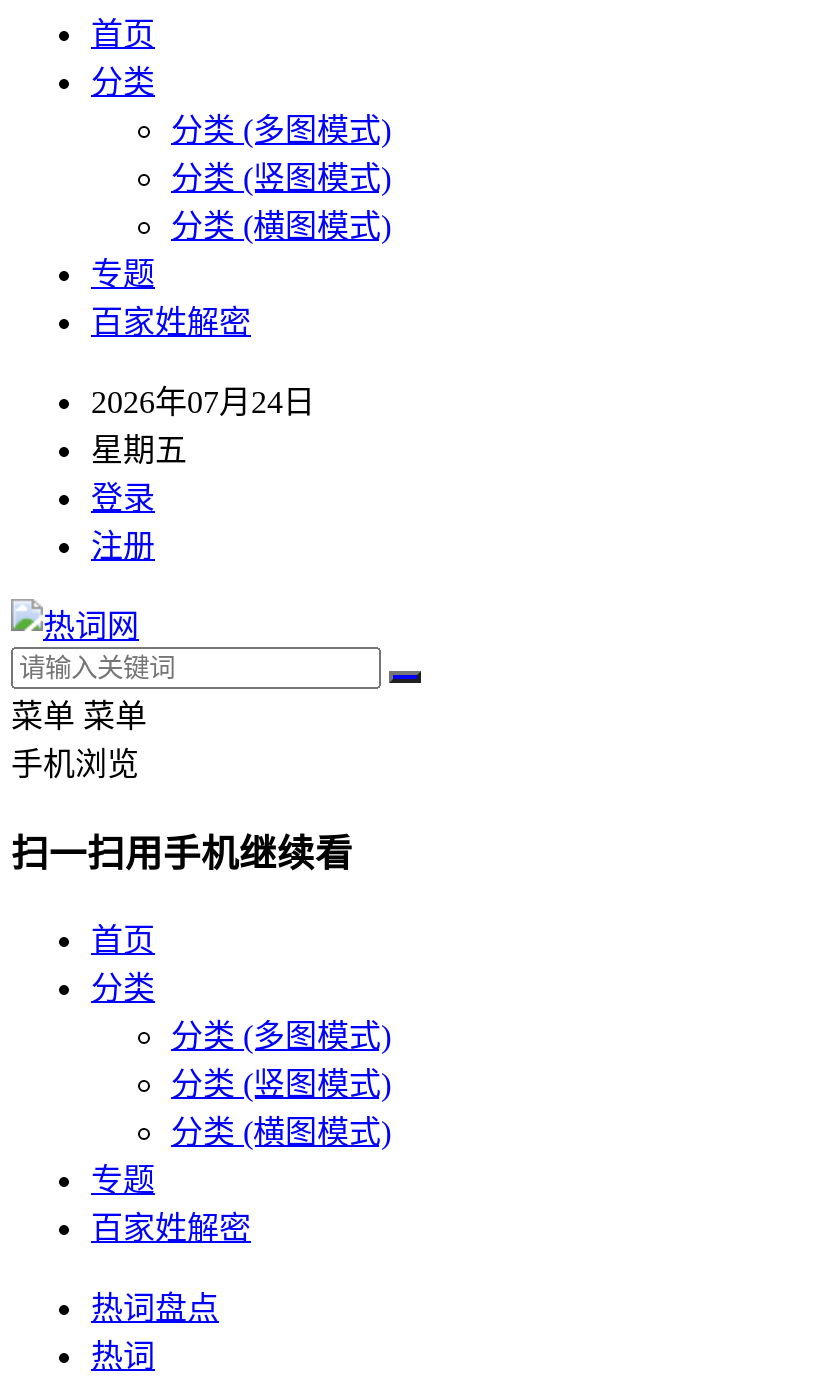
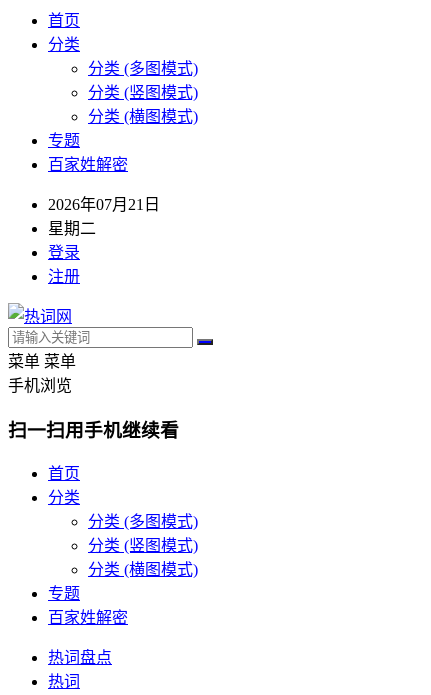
[91,385,315,419] 2026年07月24日 -> [48,196,160,213] 2026年07月21日
[91,433,187,467] 星期五 -> [48,220,96,237] 星期二

